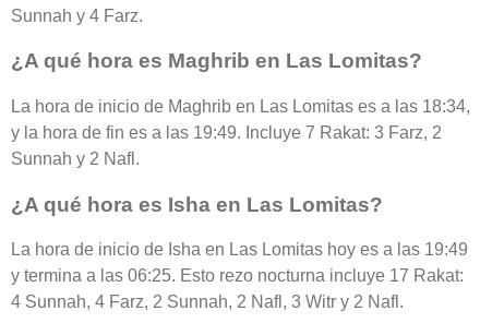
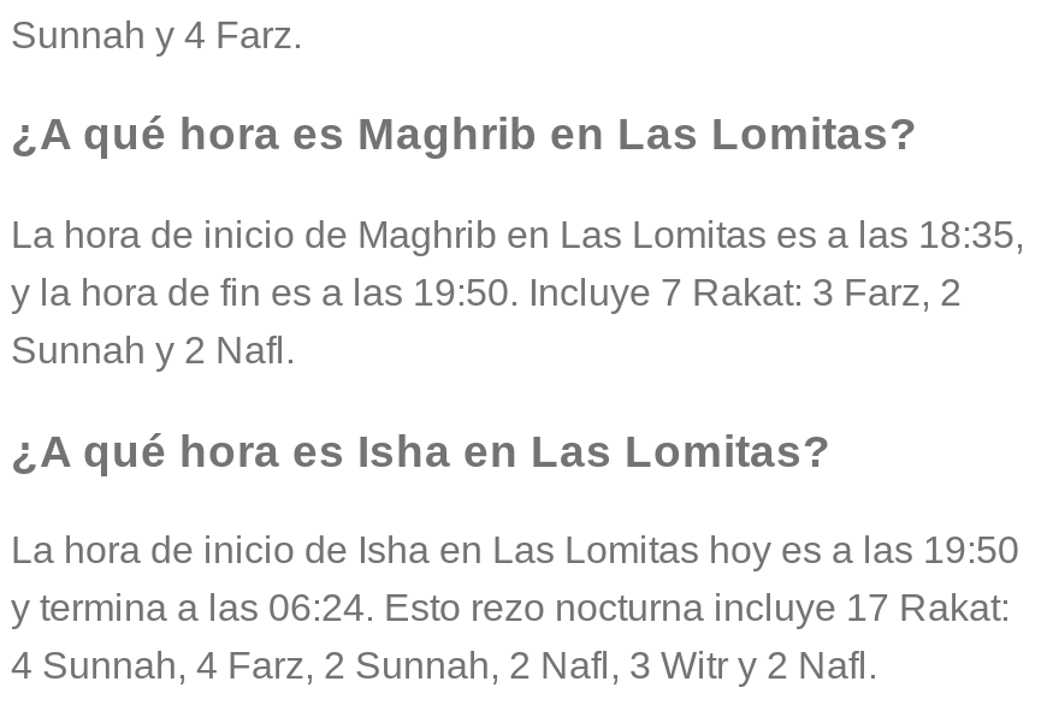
[11,97,470,116] La hora de inicio de Maghrib en Las Lomitas es a las 18:34, -> [11,214,1024,255] La hora de inicio de Maghrib en Las Lomitas es a las 18:35,
[11,123,442,142] y la hora de fin es a las 19:49. Incluye 7 Rakat: 3 Farz, 2 -> [11,272,962,313] y la hora de fin es a las 19:50. Incluye 7 Rakat: 3 Farz, 2
[11,241,468,259] La hora de inicio de Isha en Las Lomitas hoy es a las 19:49 -> [11,530,1019,571] La hora de inicio de Isha en Las Lomitas hoy es a las 19:50
[11,267,464,285] y termina a las 06:25. Esto rezo nocturna incluye 17 Rakat: -> [11,588,1010,629] y termina a las 06:24. Esto rezo nocturna incluye 17 Rakat:

